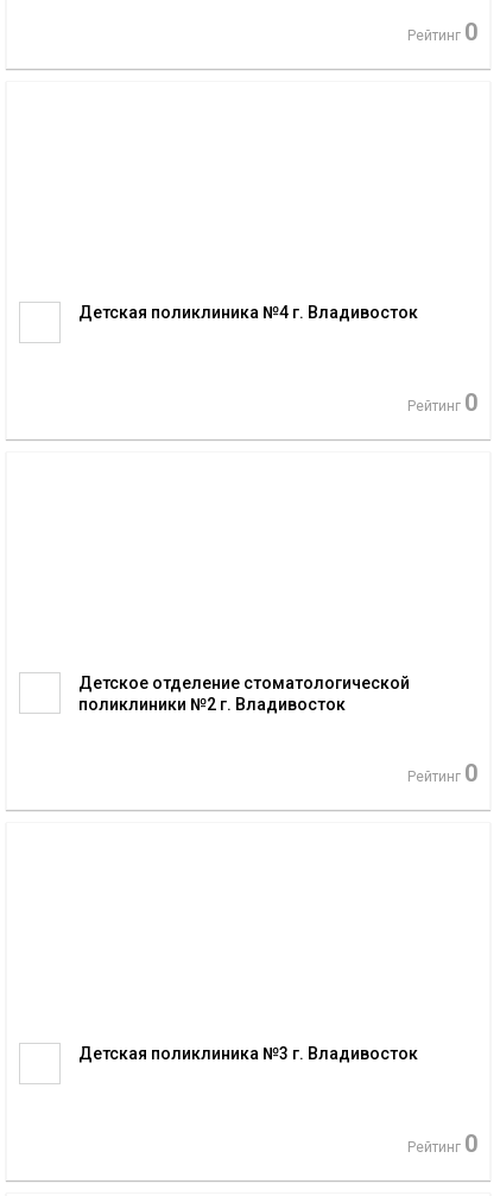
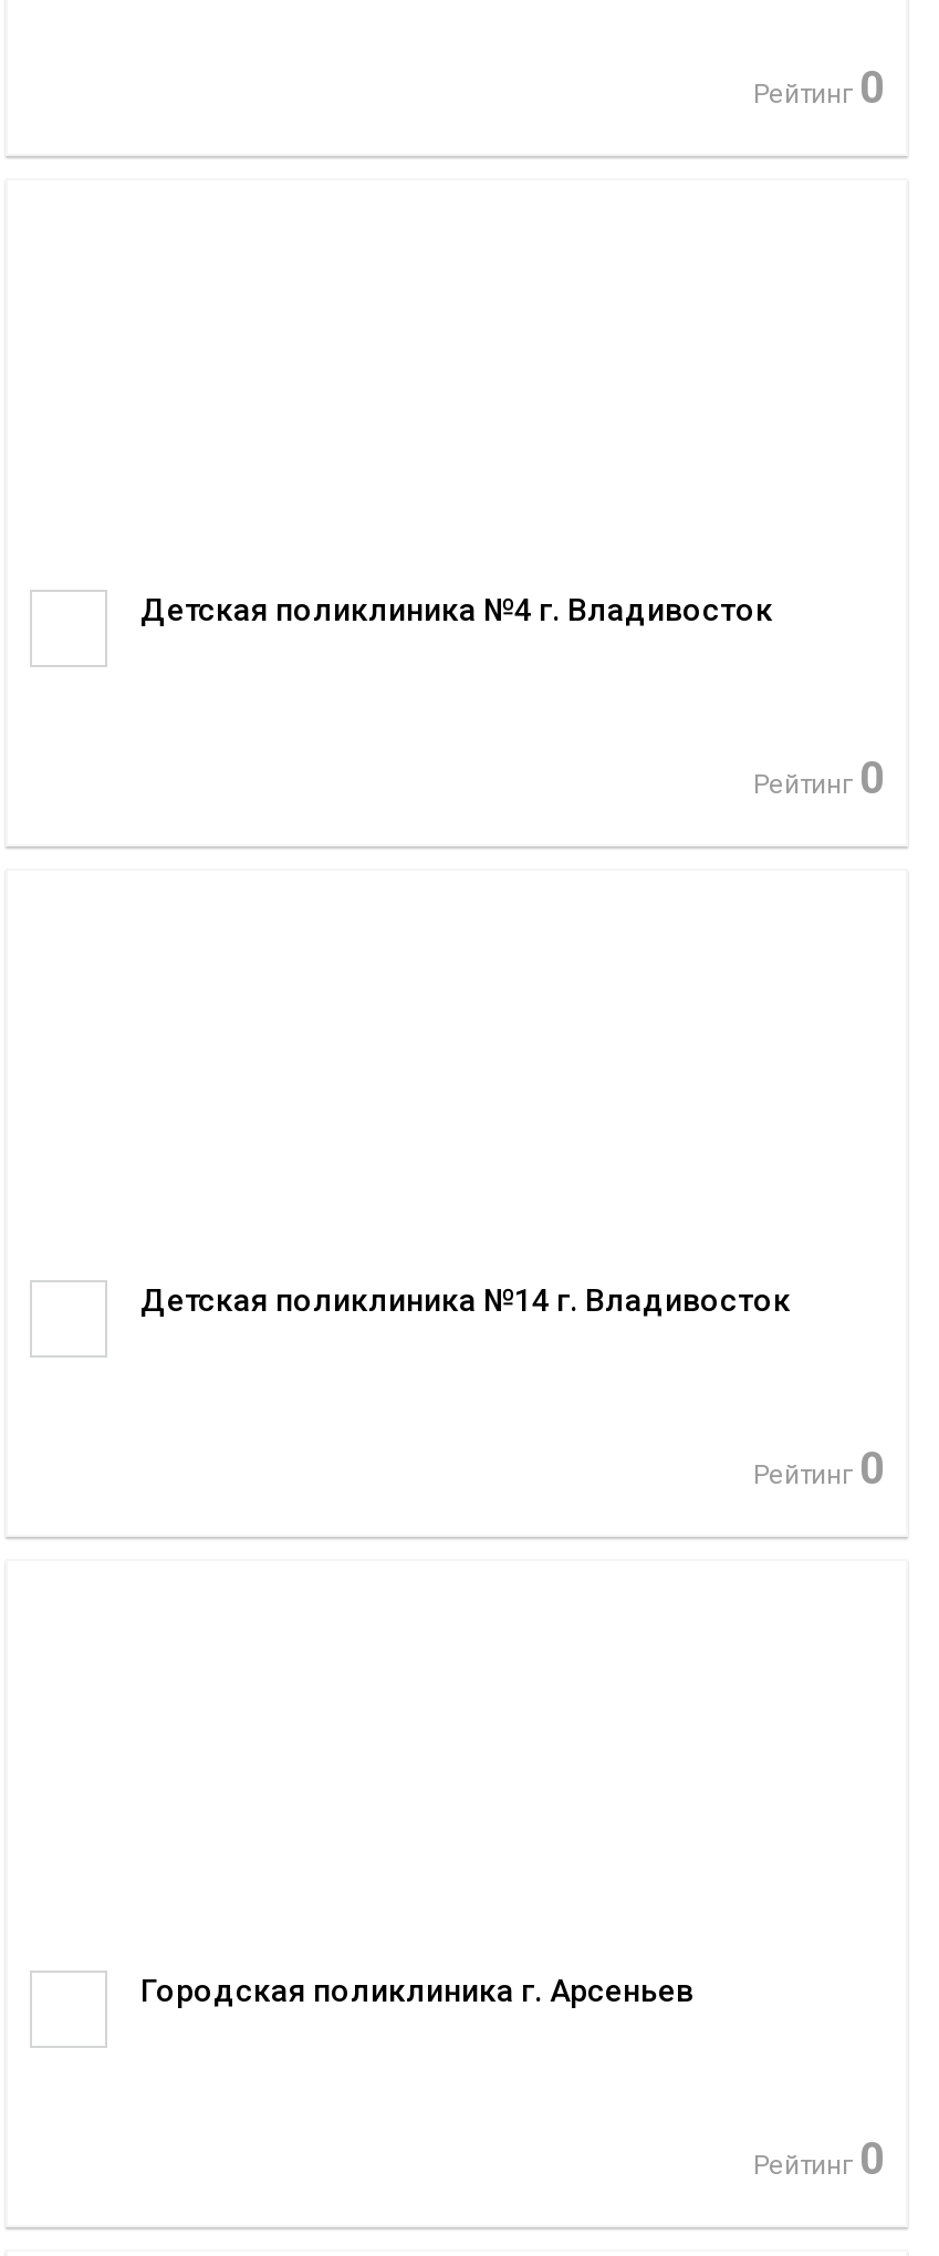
[78,673,410,714] Детское отделение стоматологической | поликлиники №2 г. Владивосток -> [140,1282,791,1318] Детская поликлиника №14 г. Владивосток
[78,1044,418,1063] Детская поликлиника №3 г. Владивосток -> [140,1973,693,2008] Городская поликлиника г. Арсеньев

